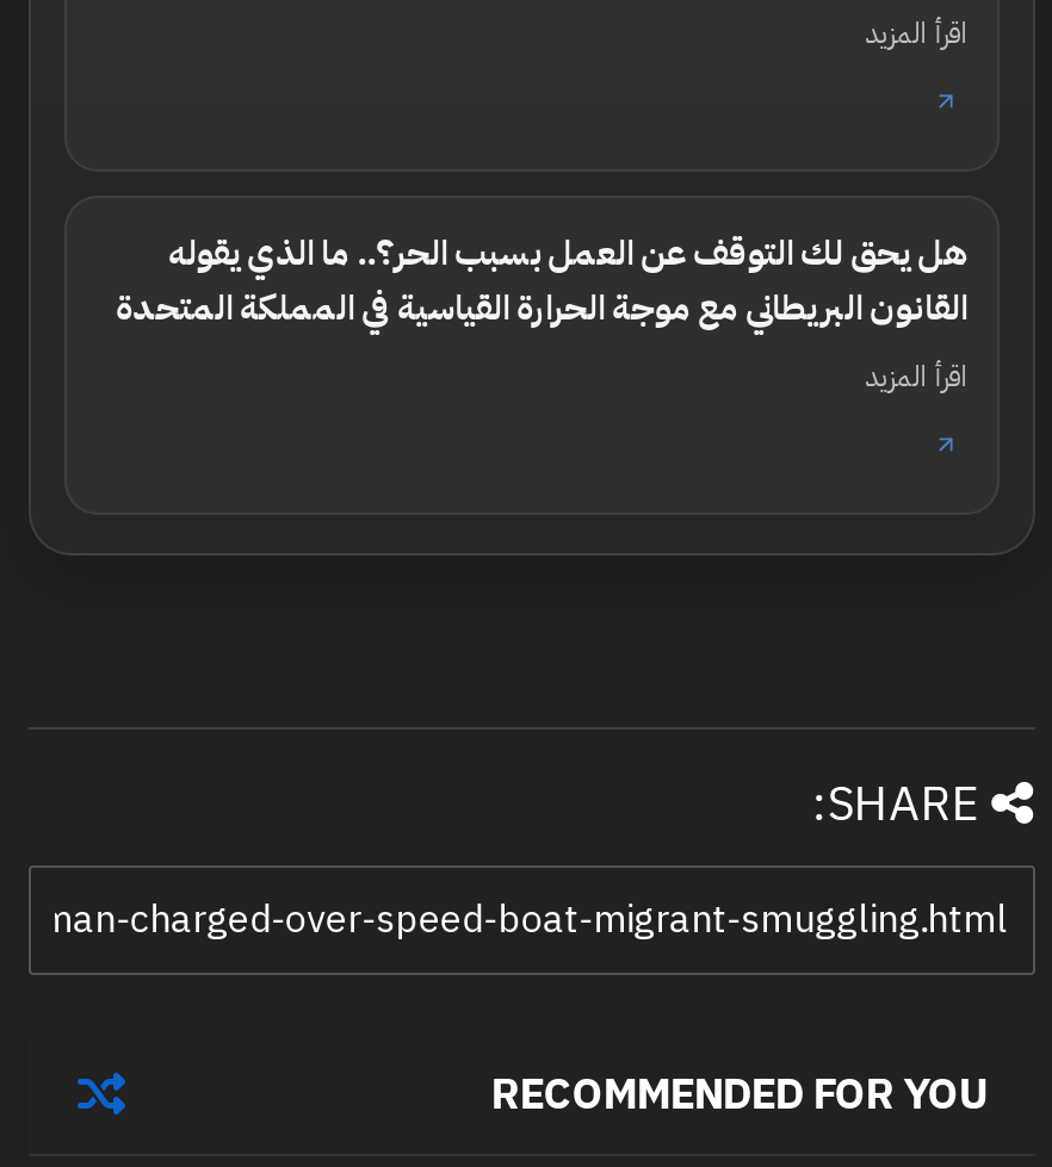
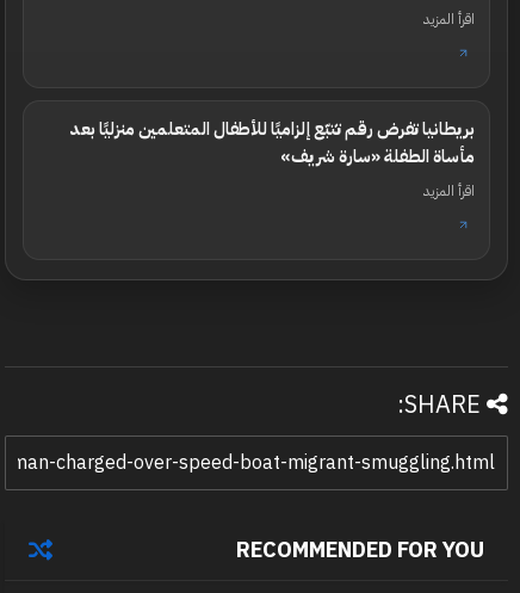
[116,226,968,333] هل يحق لك التوقف عن العمل بسبب الحر؟.. ما الذي يقوله | القانون البريطاني مع موجة الحرارة القياسية في المملكة المتحدة -> [69,115,474,169] بريطانيا تفرض رقم تتبّع إلزاميًا للأطفال المتعلمين منزليًا بعد | مأساة الطفلة «سارة شريف»

